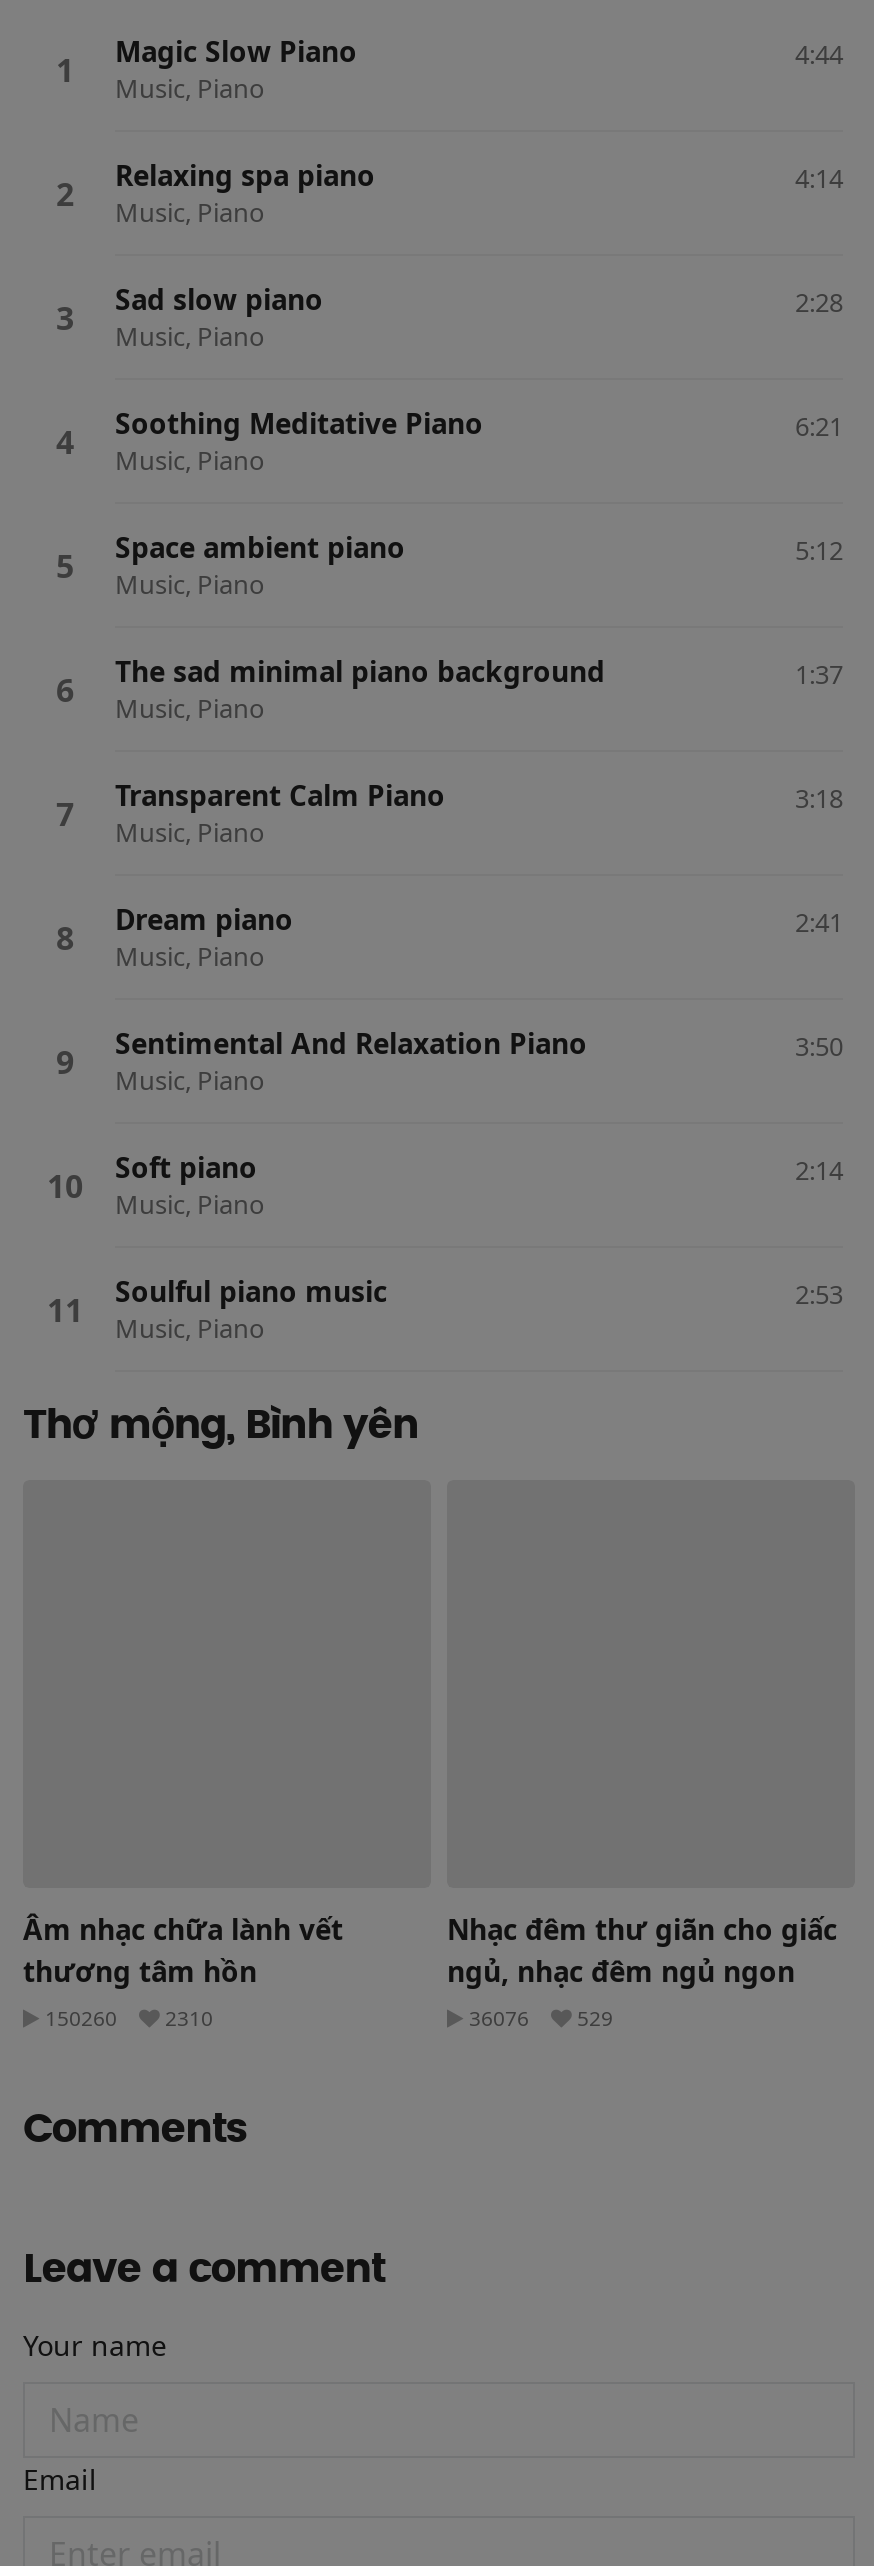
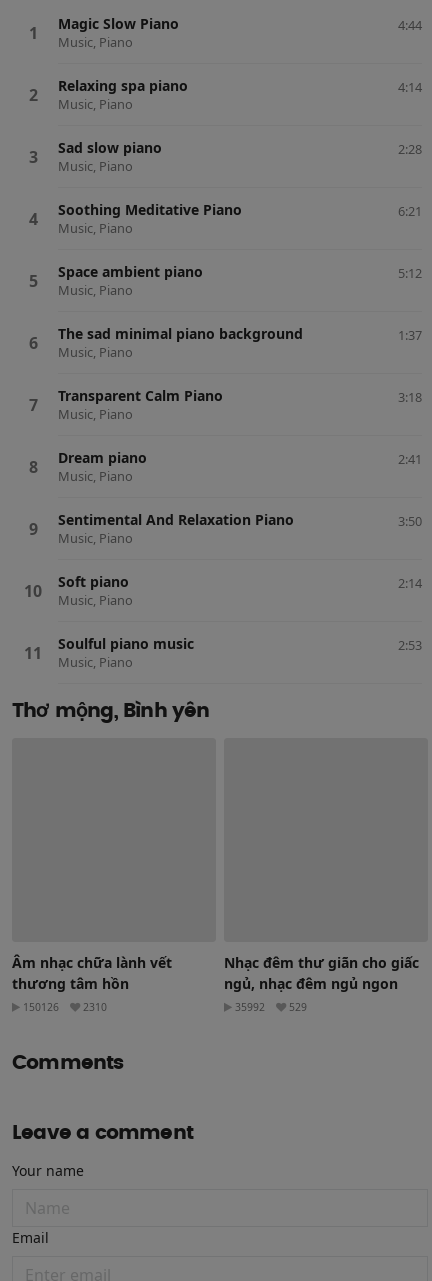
[39,2004,213,2032] 150260 2310 -> [20,1000,107,1014] 150126 2310
[463,2004,613,2032] 36076 529 -> [232,1000,307,1014] 35992 529

